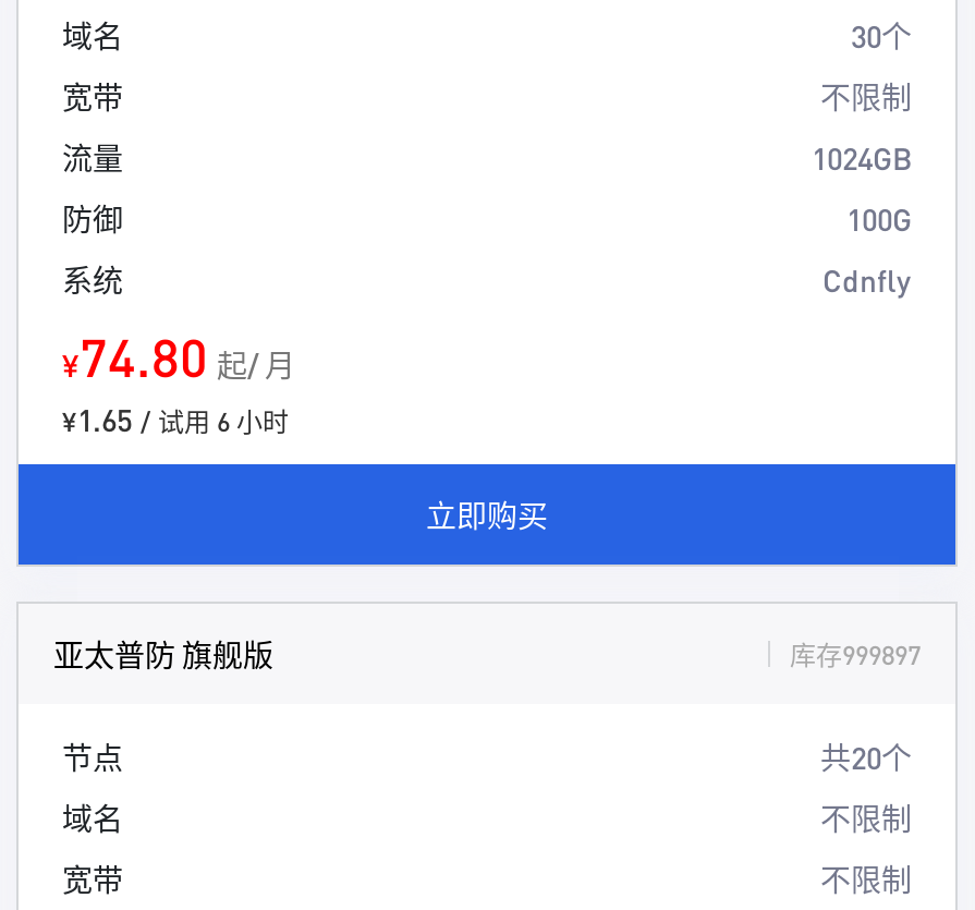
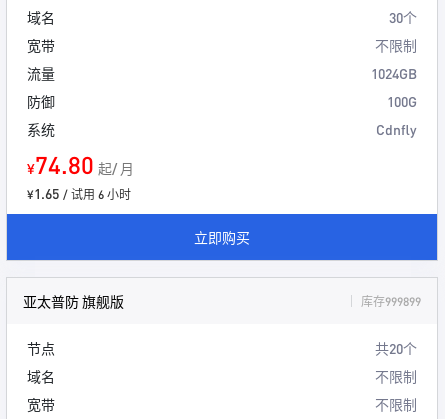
[790,639,921,671] 库存999897 -> [361,294,421,309] 库存999899

